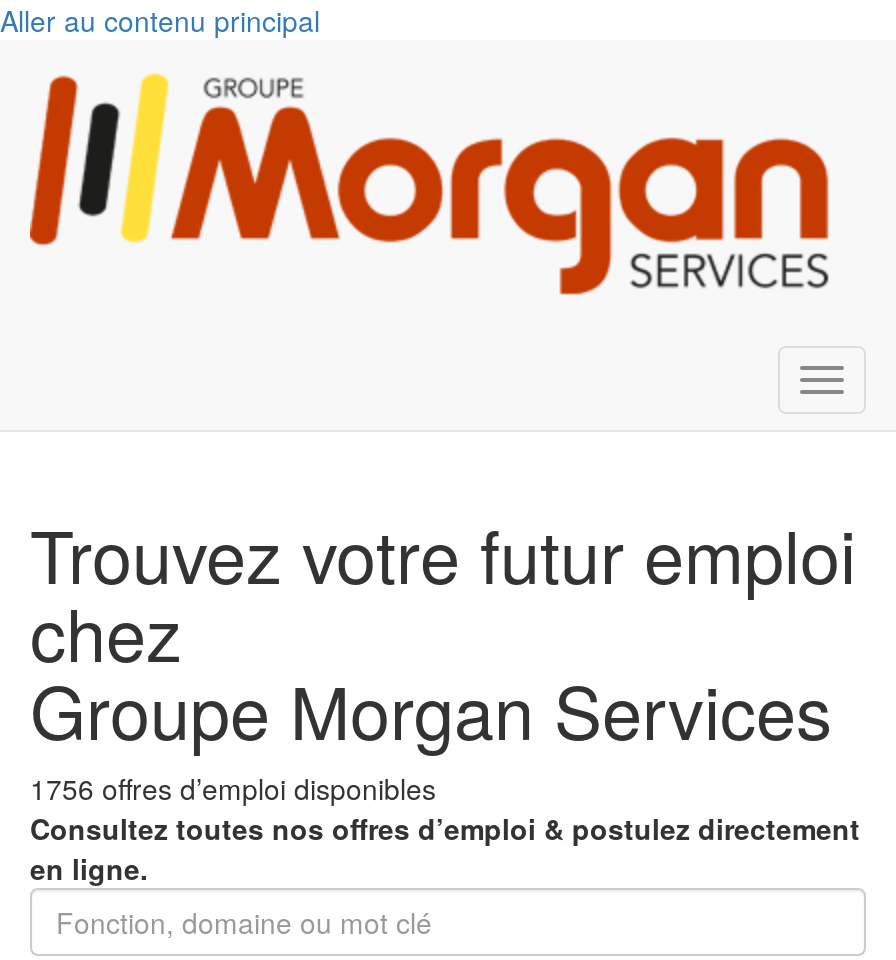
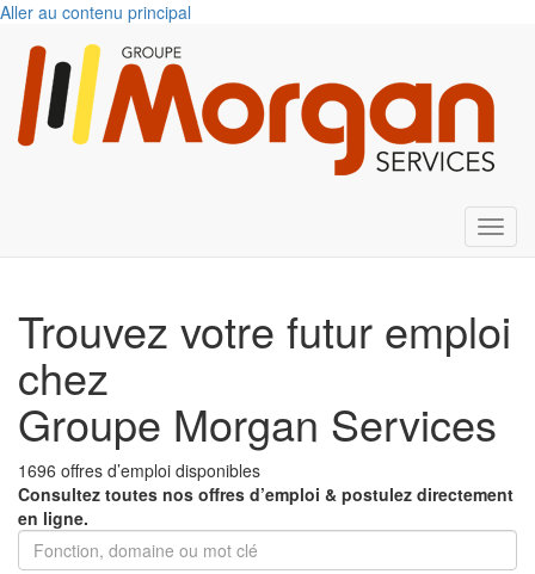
[30,768,436,808] 1756 offres d’emploi disponibles -> [18,458,260,482] 1696 offres d’emploi disponibles

